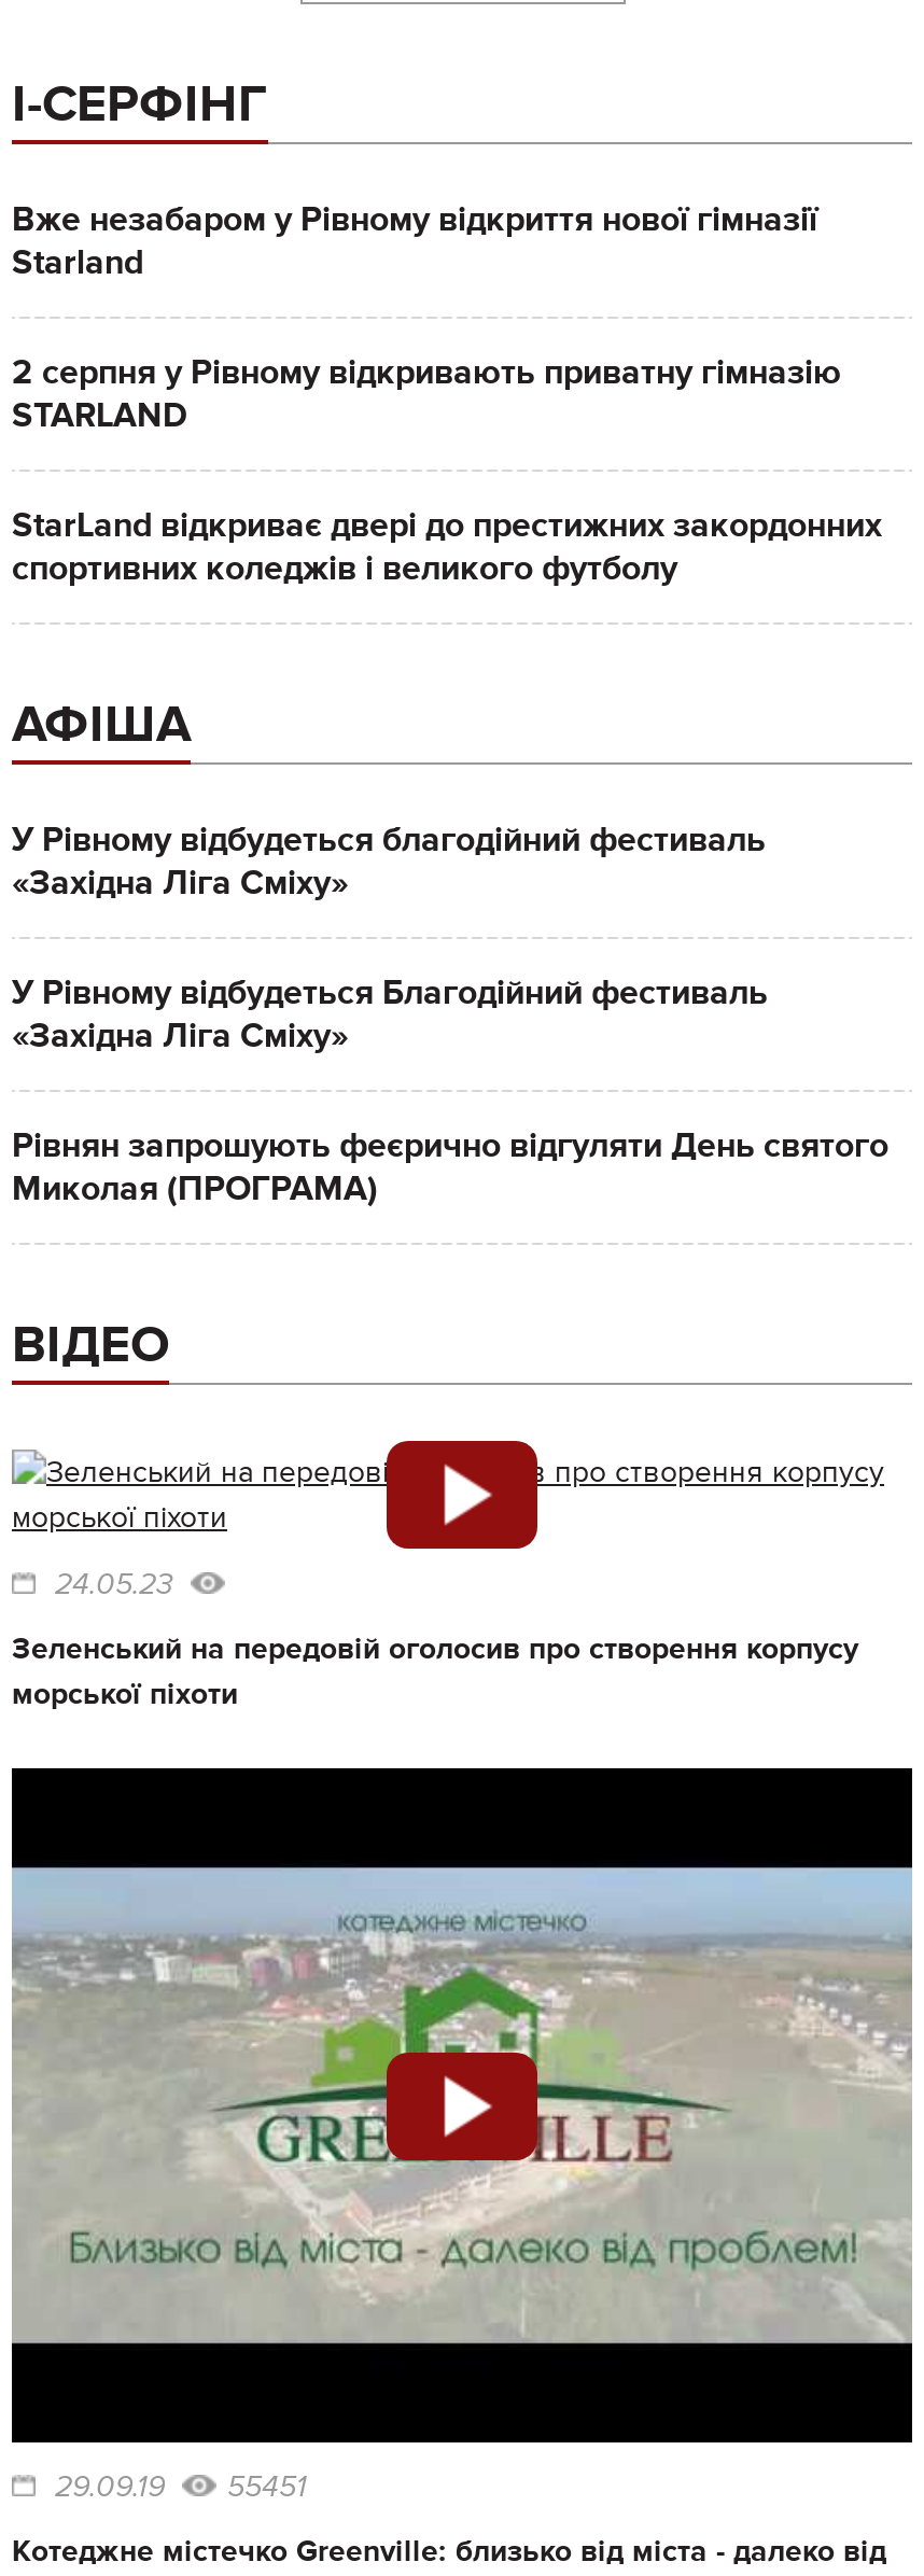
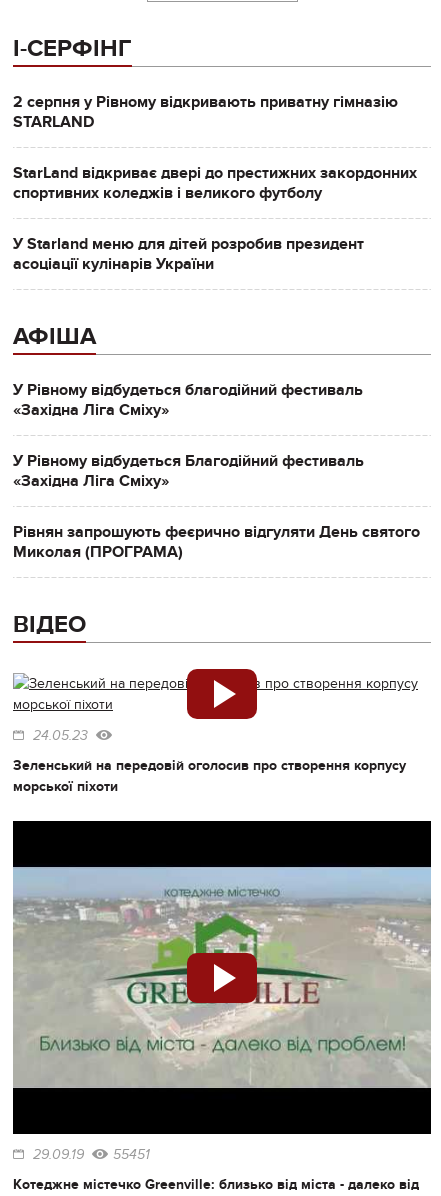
[12,198,817,284] Вже незабаром у Рівному відкриття нової гімназії | Starland -> none
moved [12,351,882,590] -> [13,92,417,203]: 2 серпня у Рівному відкривають приватну гімназію | STARLAND | StarLand відкриває двері до престижних закордонних | спортивних коледжів і великого футболу
none -> [13,234,364,274] У Starland меню для дітей розробив президент | асоціації кулінарів України

